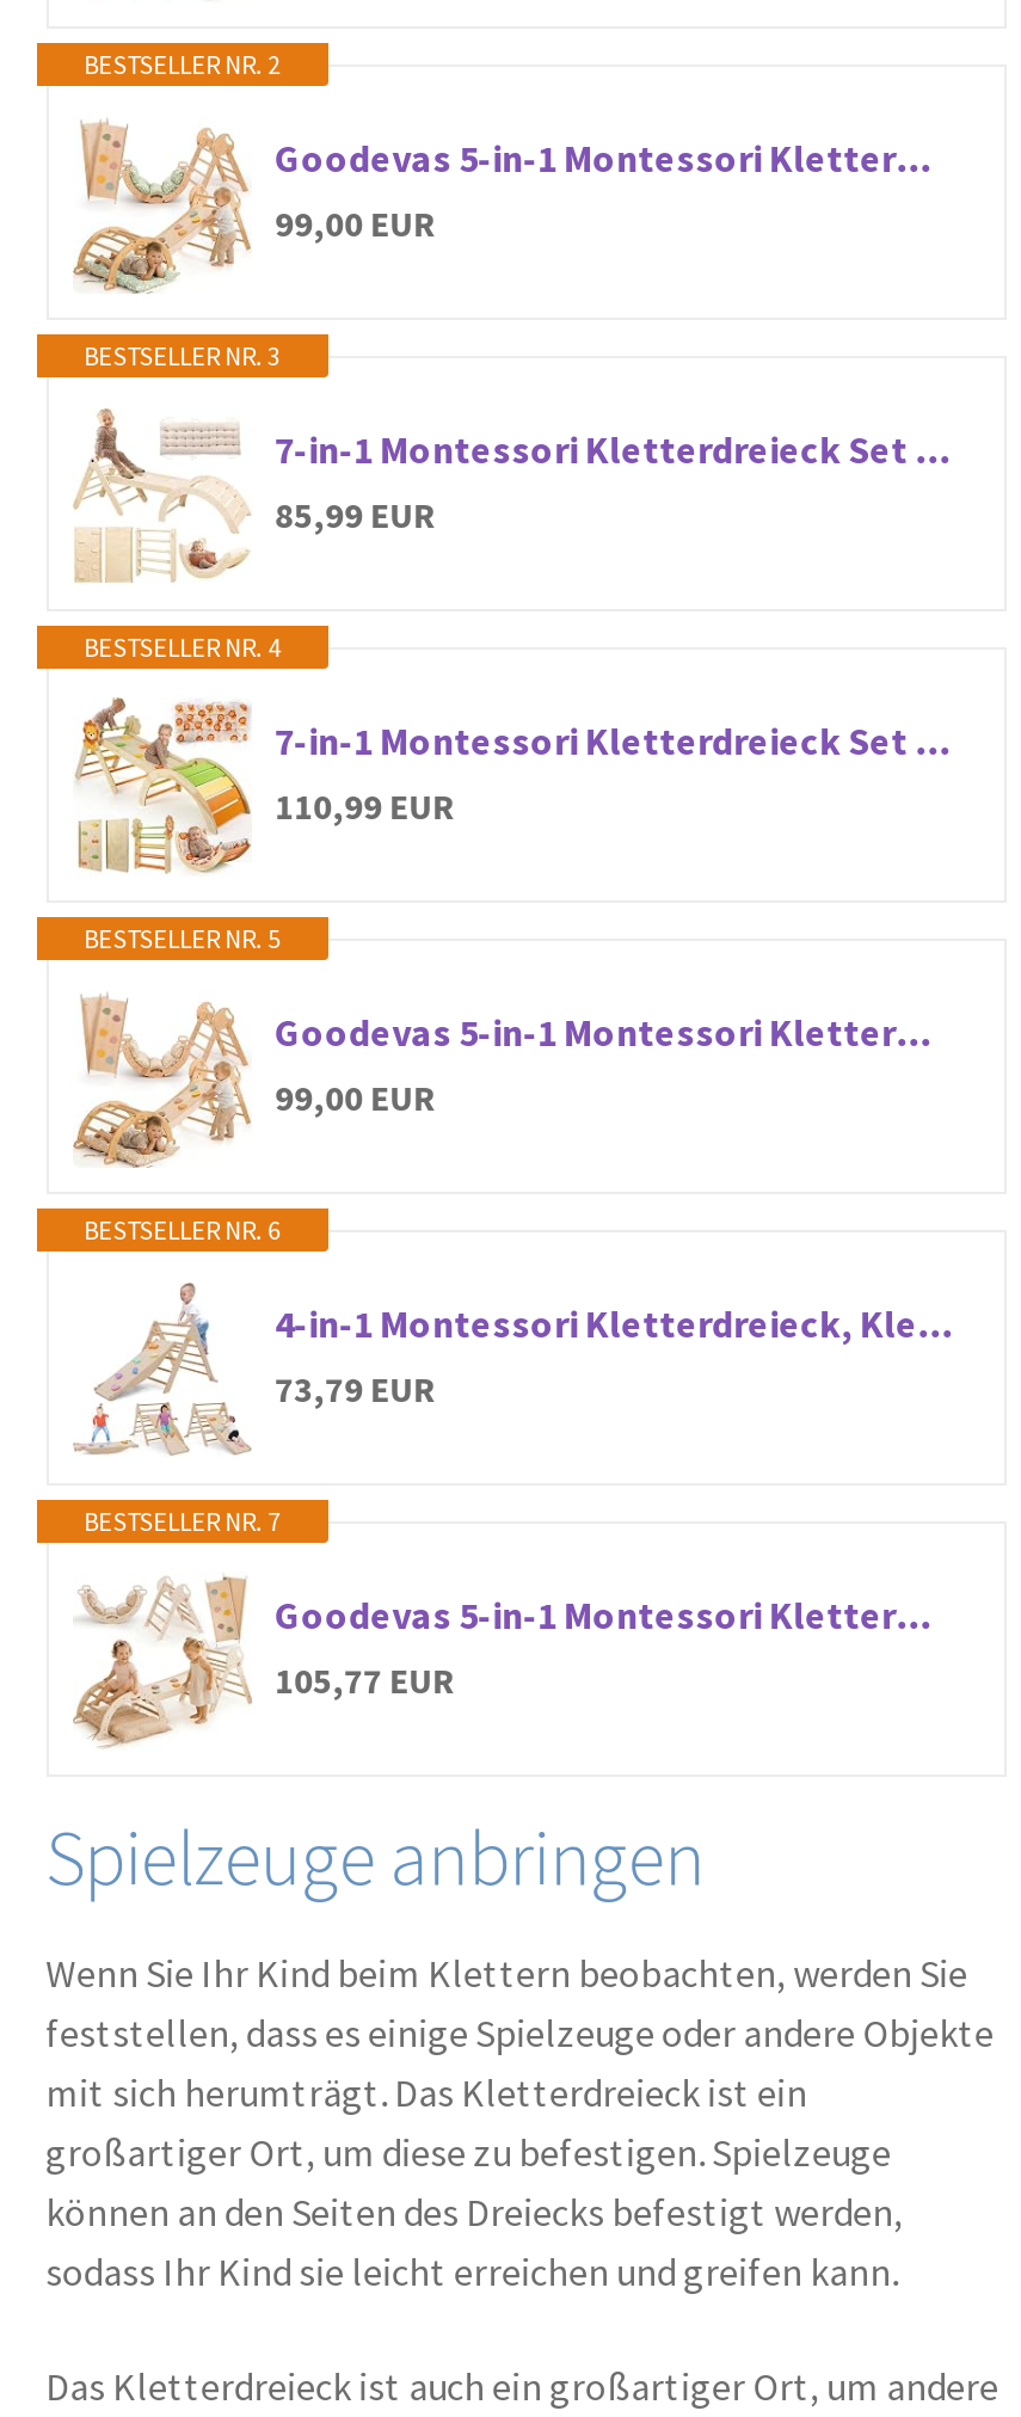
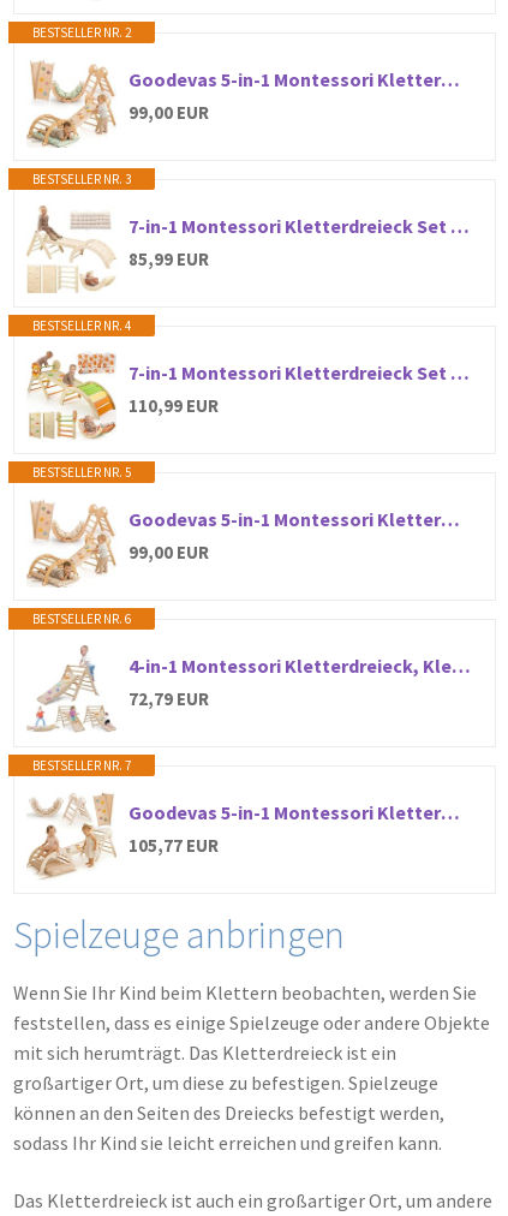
[275,1366,435,1412] 73,79 EUR -> [128,687,208,710] 72,79 EUR

